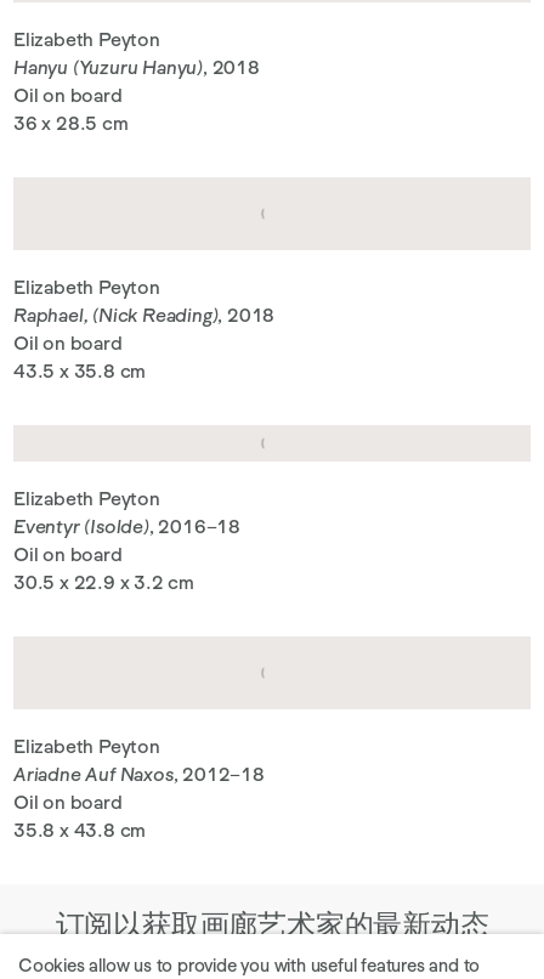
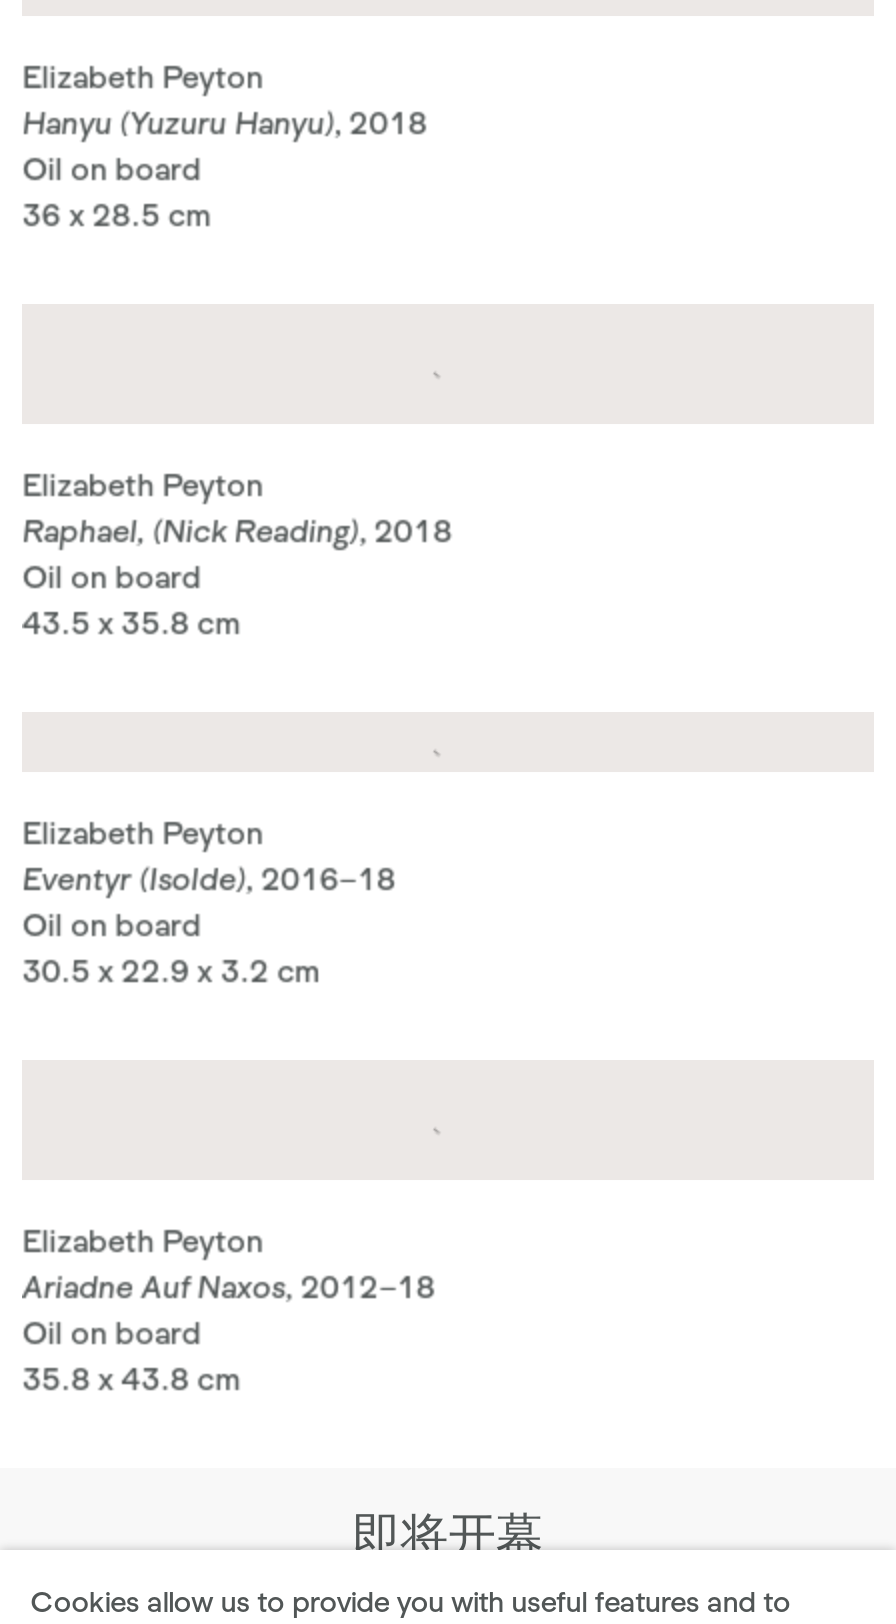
[55,909,489,941] 订阅以获取画廊艺术家的最新动态 -> [353,1508,543,1562] 即将开幕

